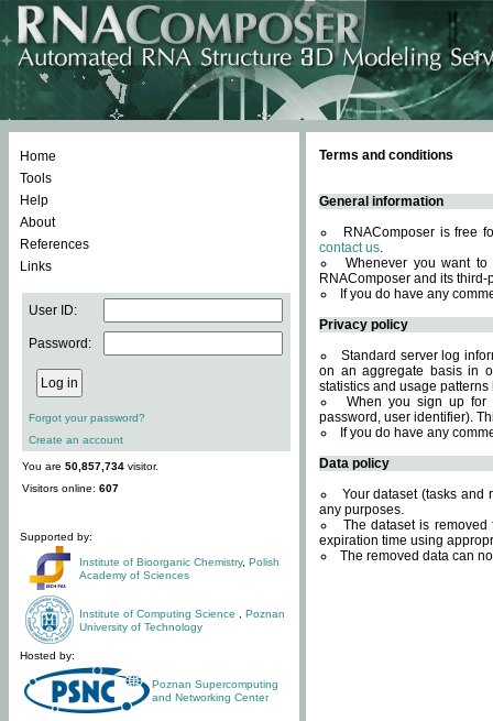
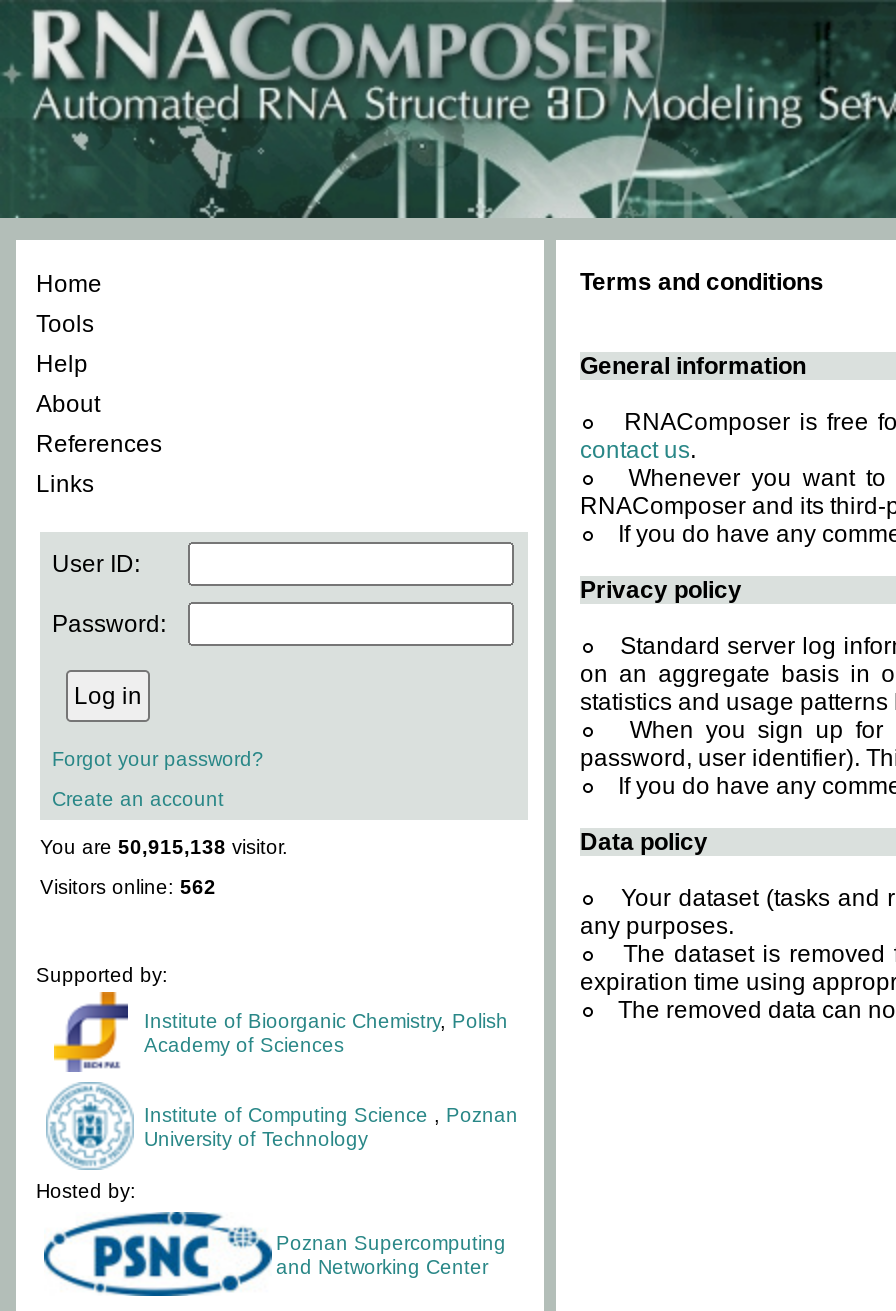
[22,460,158,472] You are 50,857,734 visitor. -> [40,836,288,858] You are 50,915,138 visitor.
[22,482,119,494] Visitors online: 607 -> [40,876,216,898] Visitors online: 562

